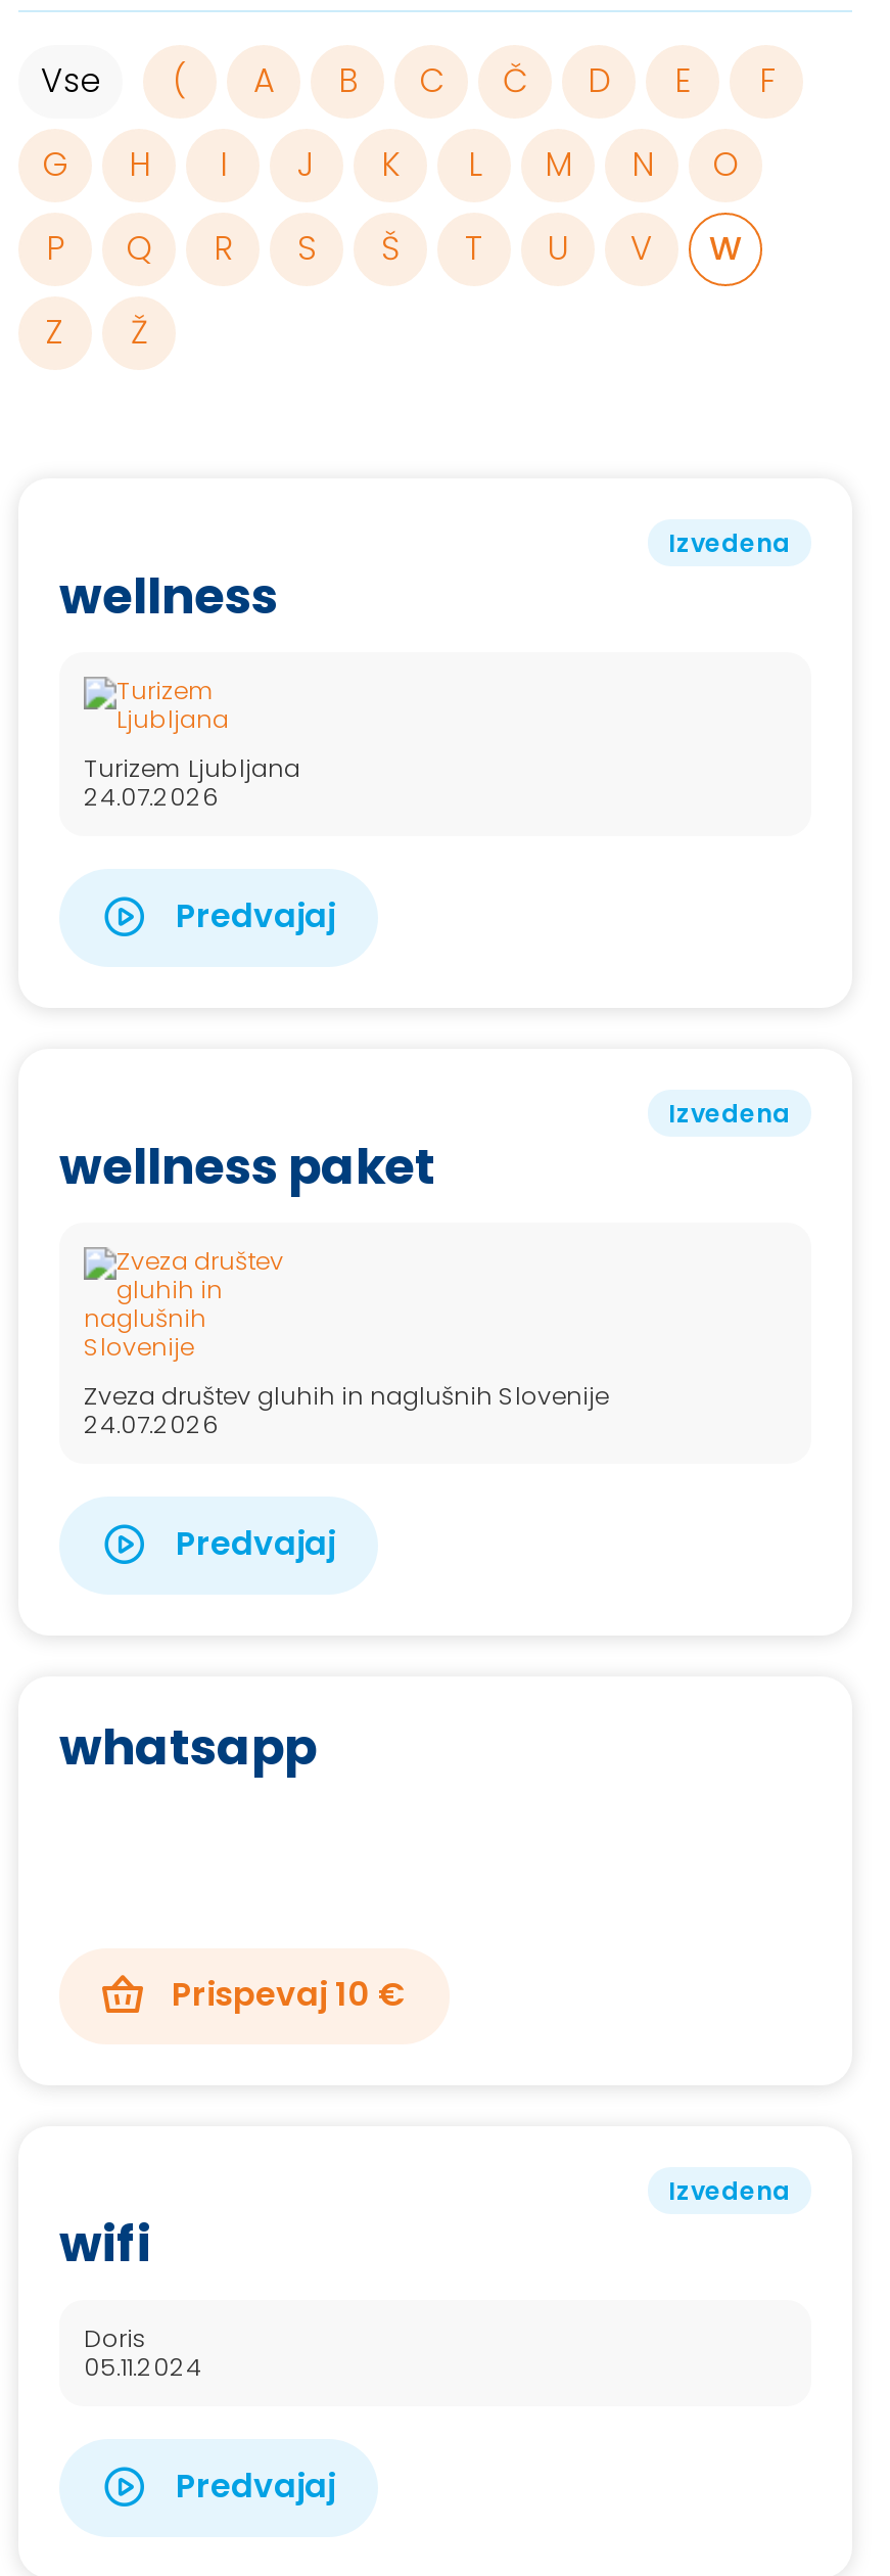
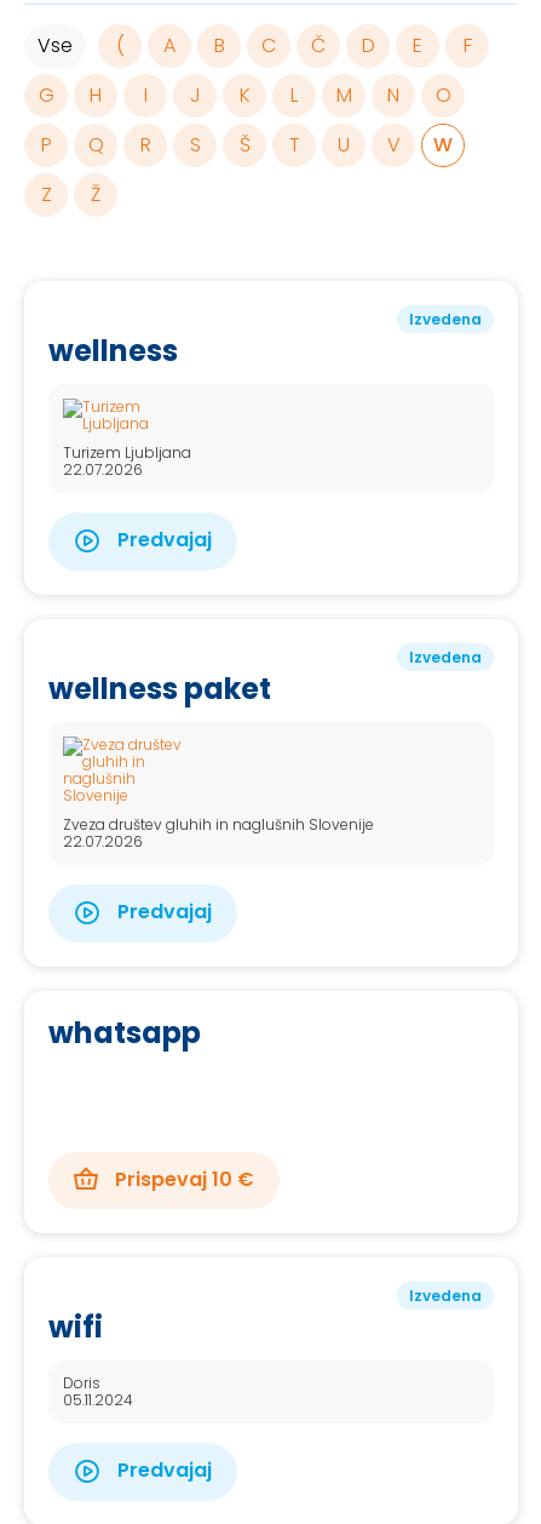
[84,779,219,814] 24.07.2026 -> [63,459,143,480] 22.07.2026
[84,1407,219,1441] 24.07.2026 -> [63,831,143,852] 22.07.2026

